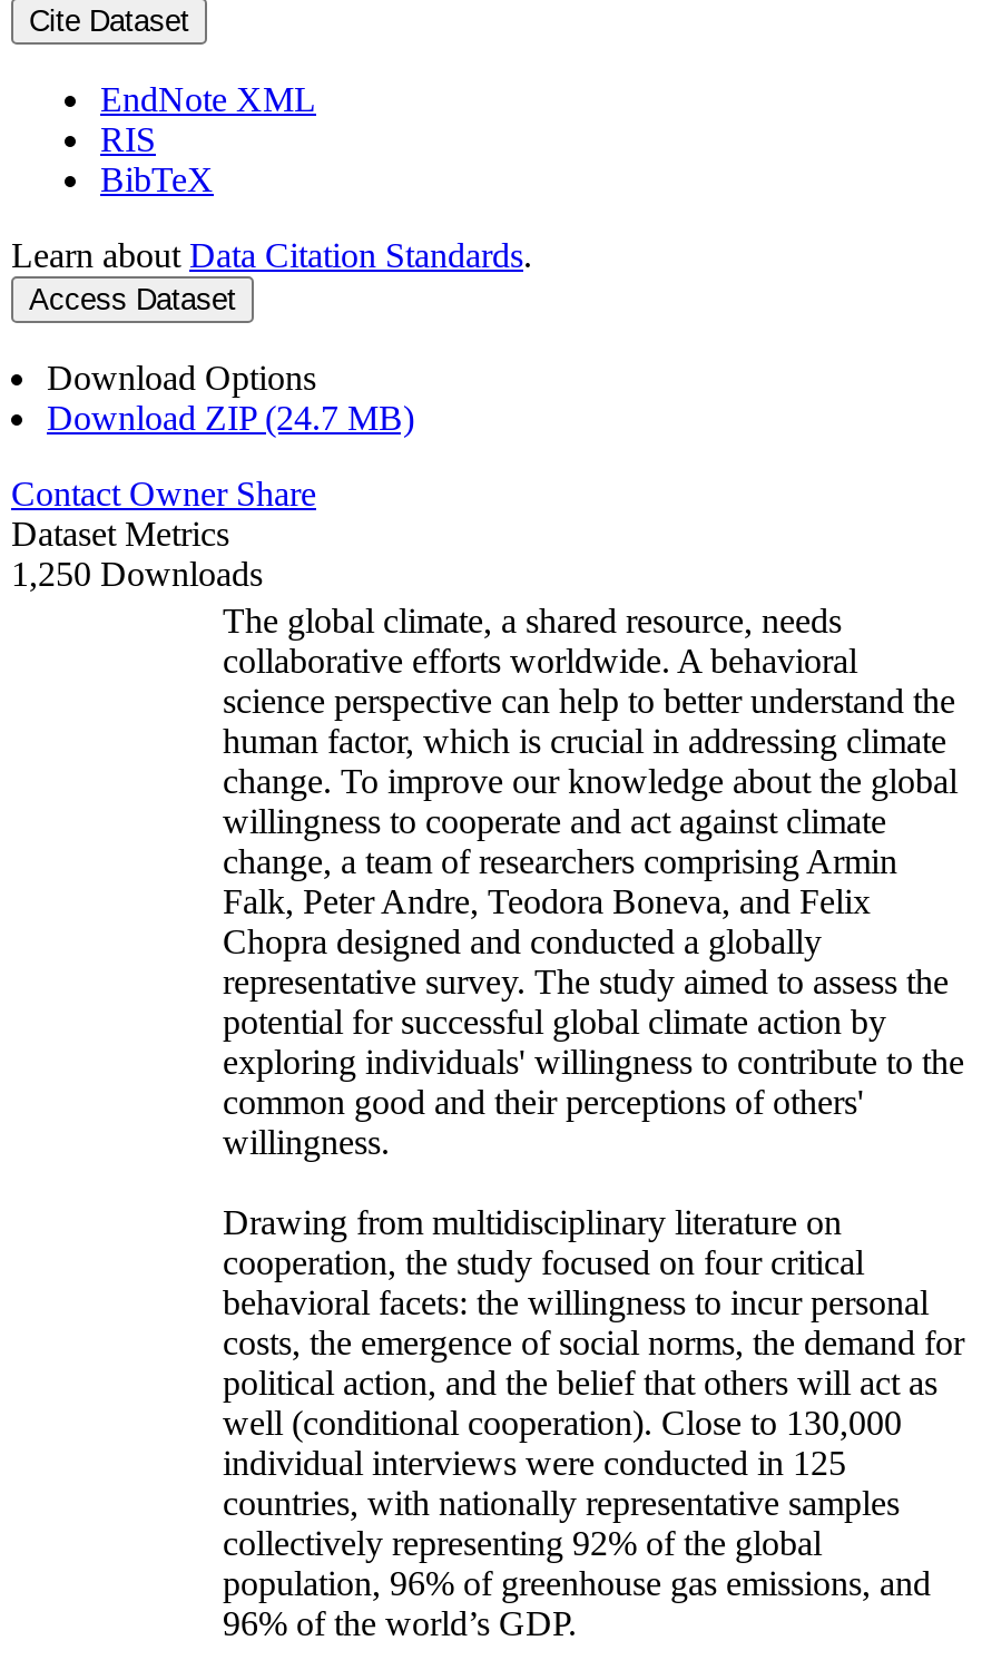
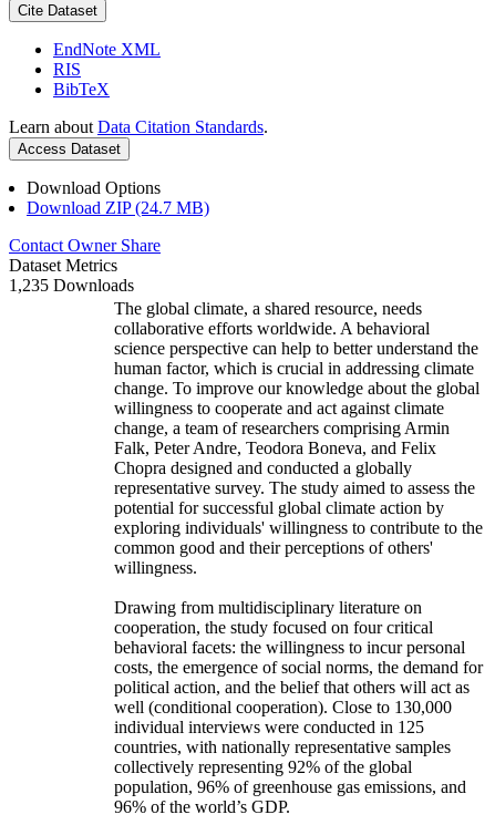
[11,555,263,593] 1,250 Downloads -> [9,276,134,295] 1,235 Downloads

